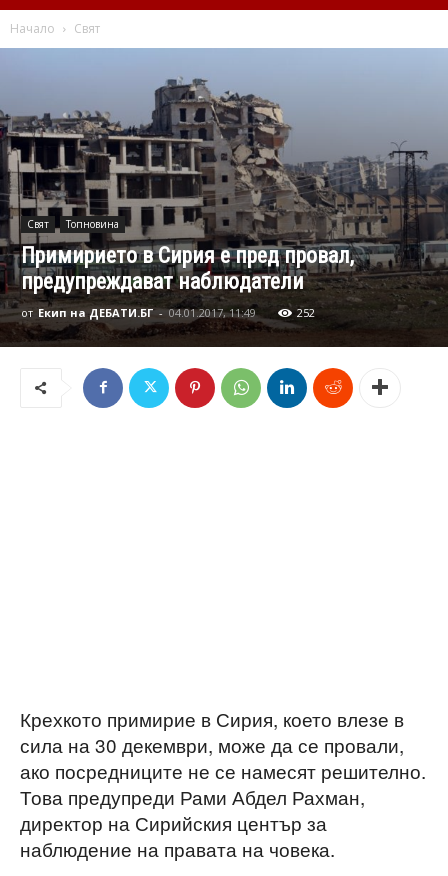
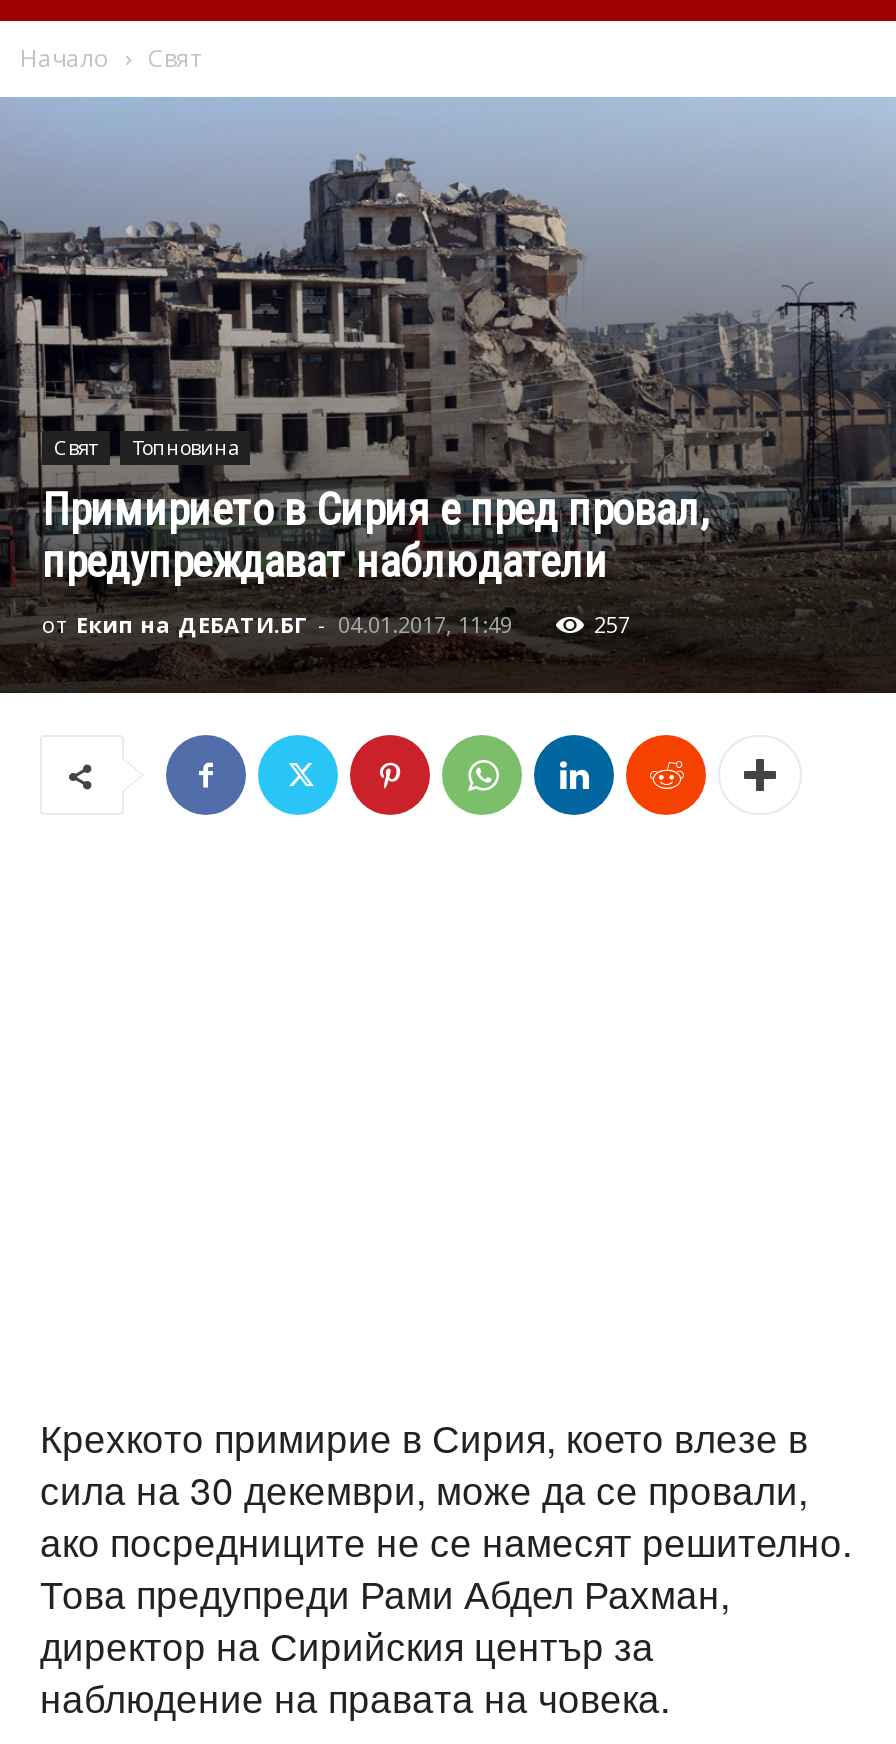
[297,305,315,320] 252 -> [594,610,630,640] 257

